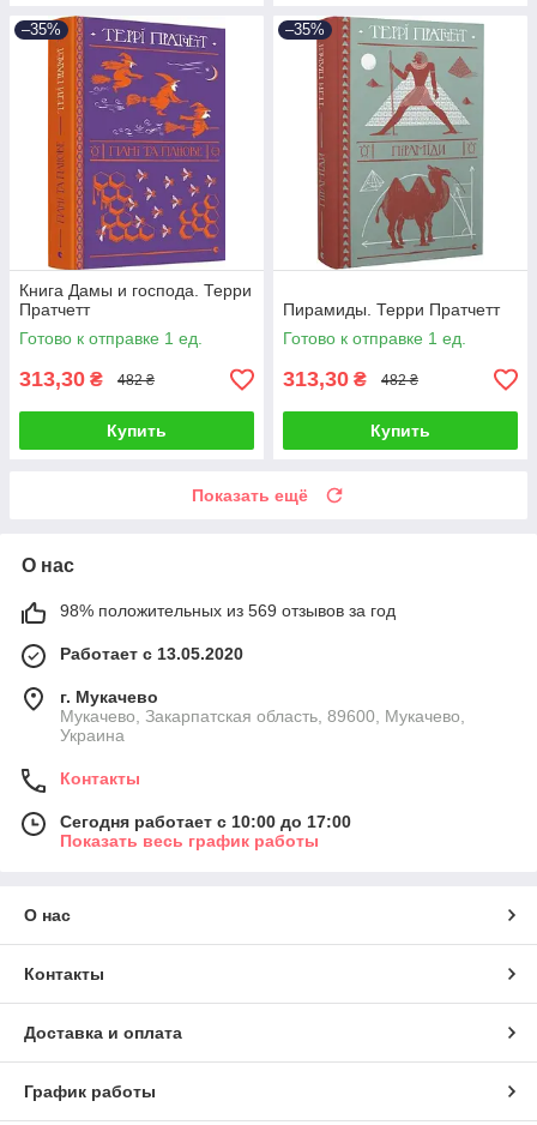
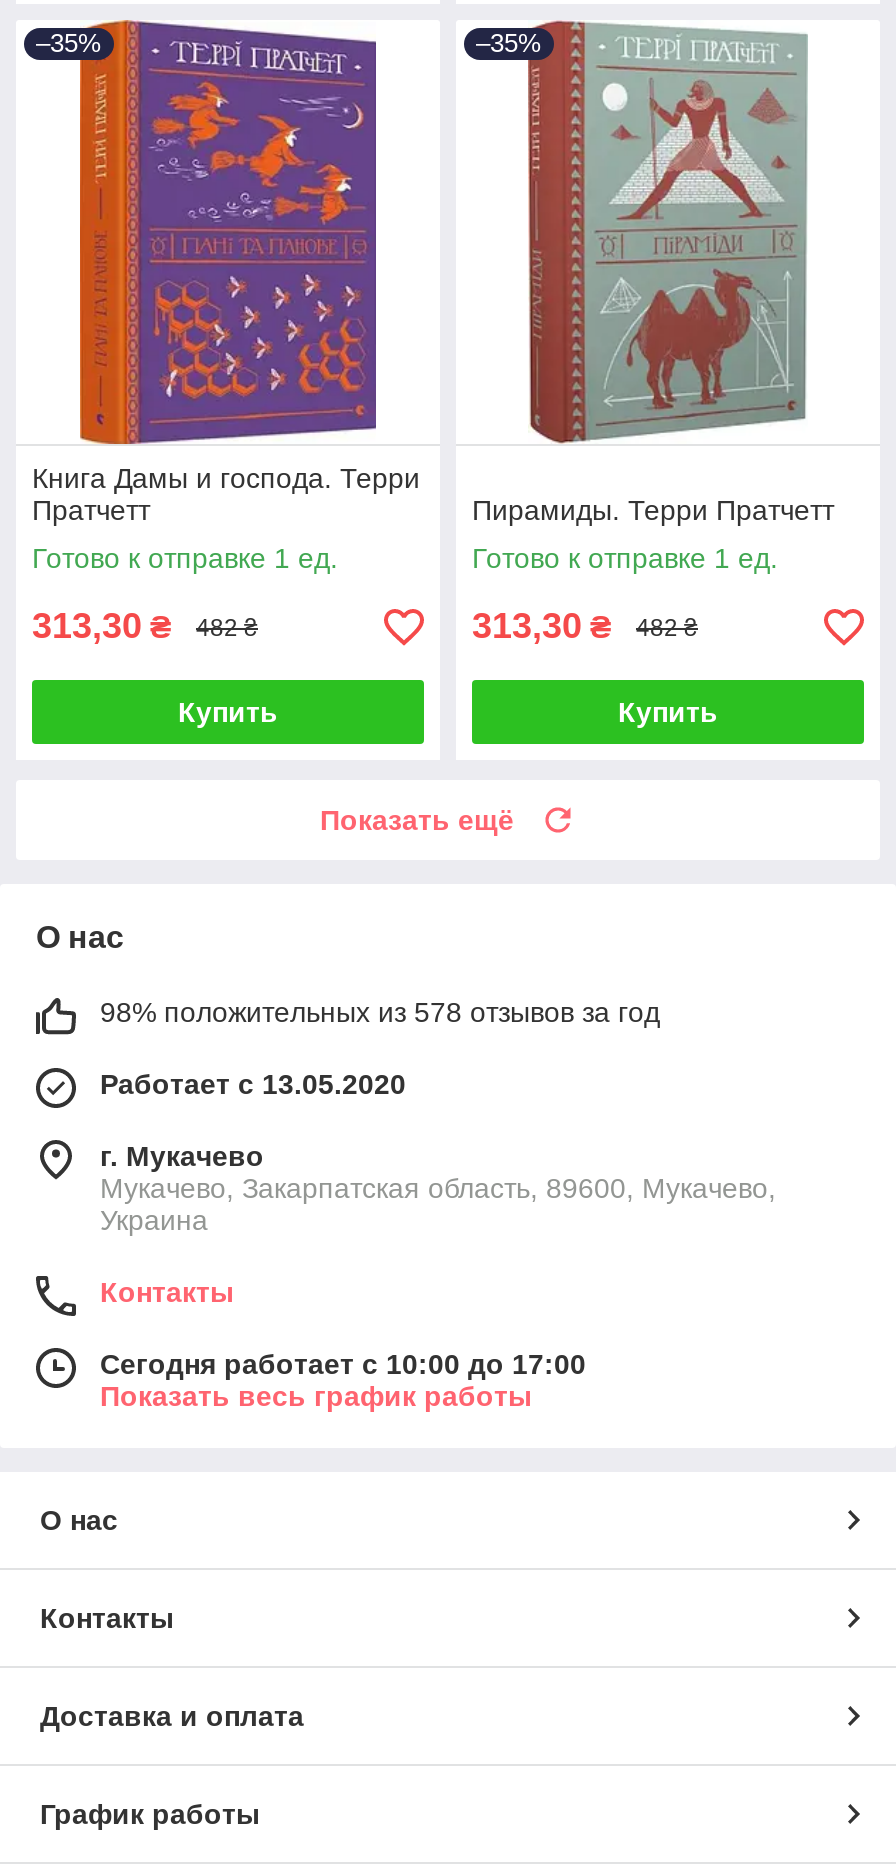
[60,601,396,621] 98% положительных из 569 отзывов за год -> [100,997,660,1029] 98% положительных из 578 отзывов за год

